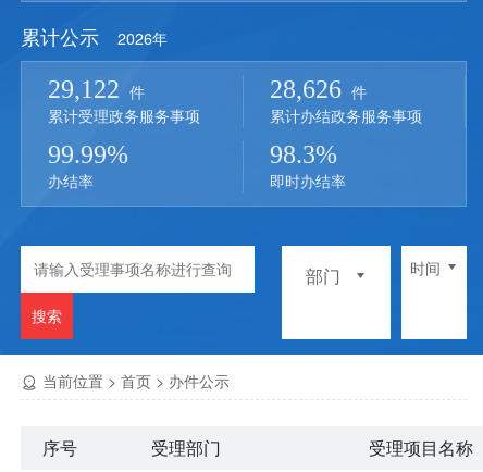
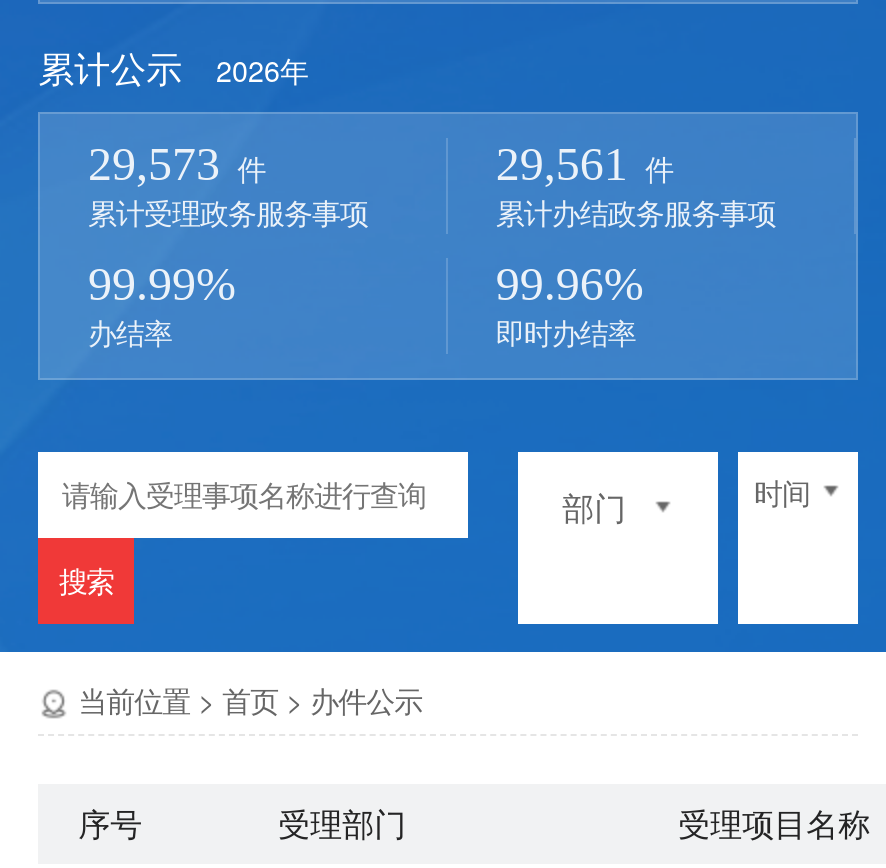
[48,75,144,104] 29,122 件 -> [88,139,266,191] 29,573 件
[270,75,366,104] 28,626 件 -> [496,139,673,191] 29,561 件
[270,141,337,169] 98.3% -> [496,258,644,310] 99.96%

